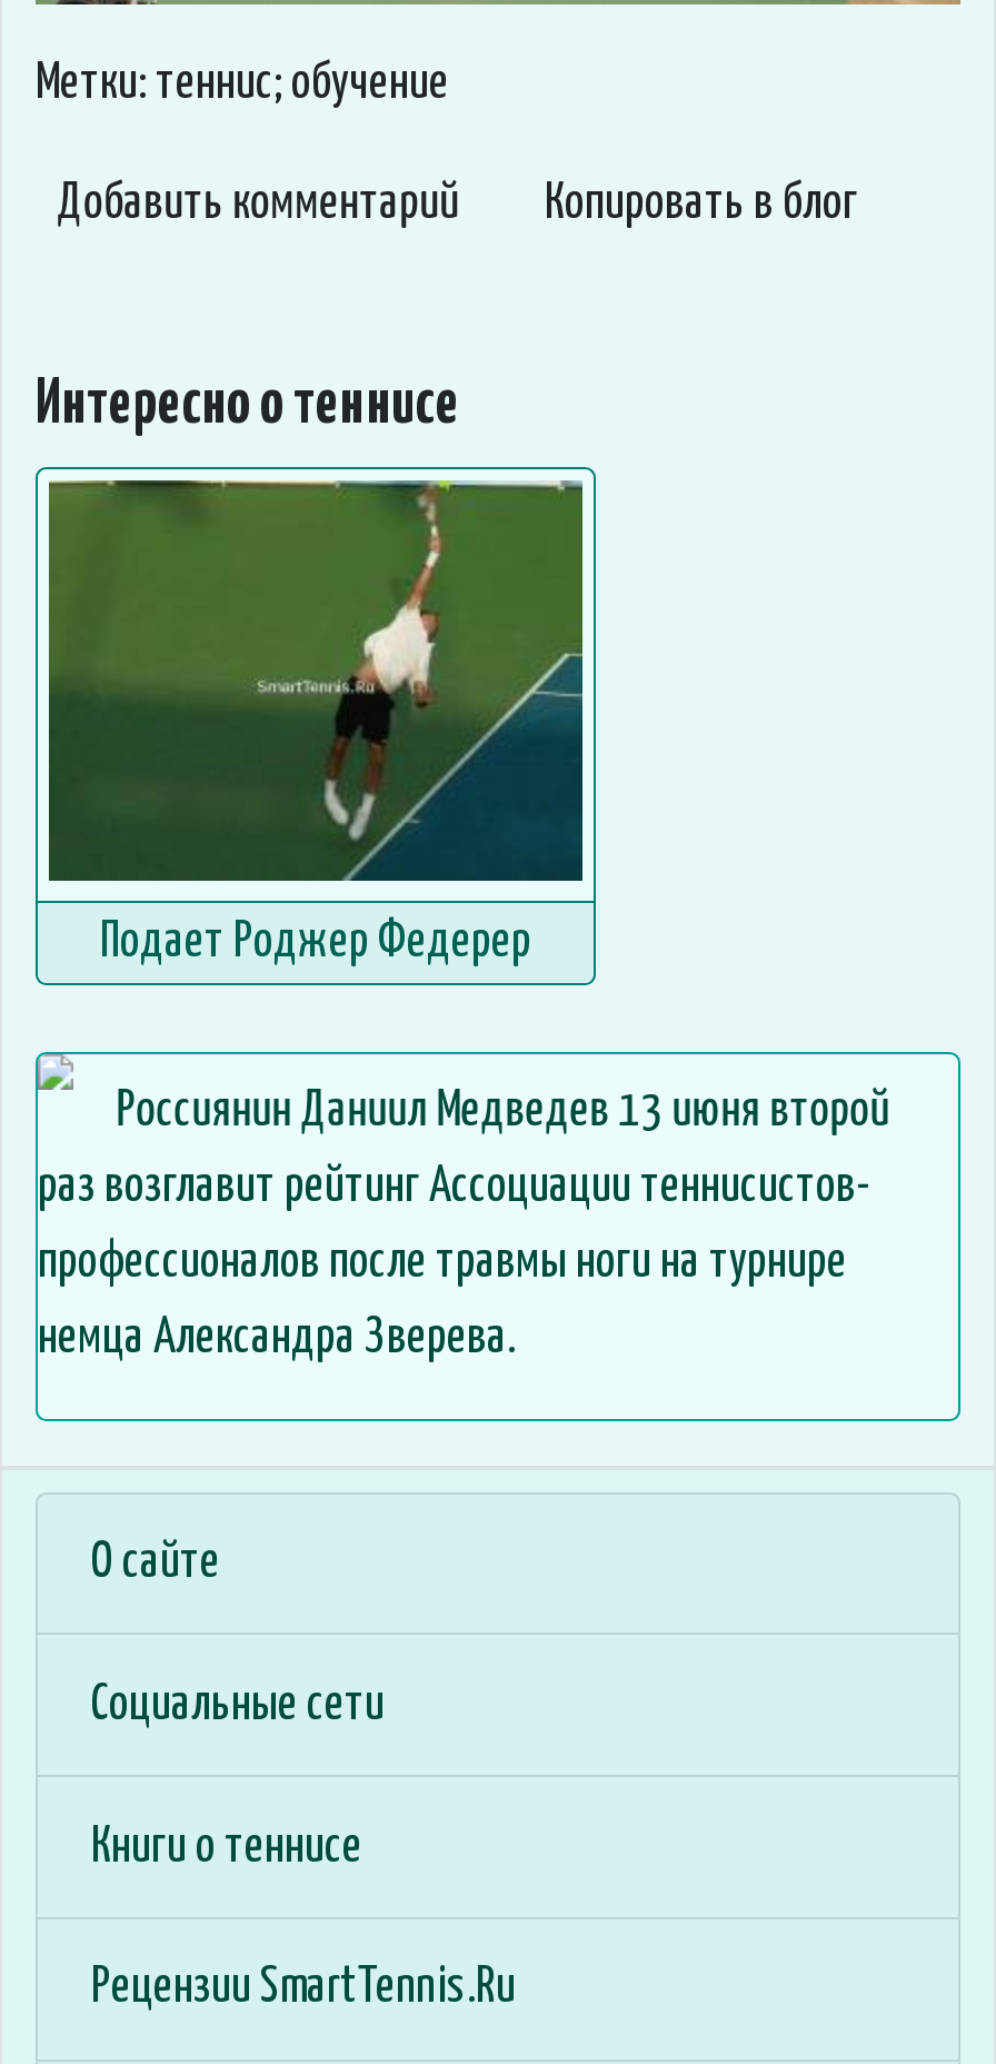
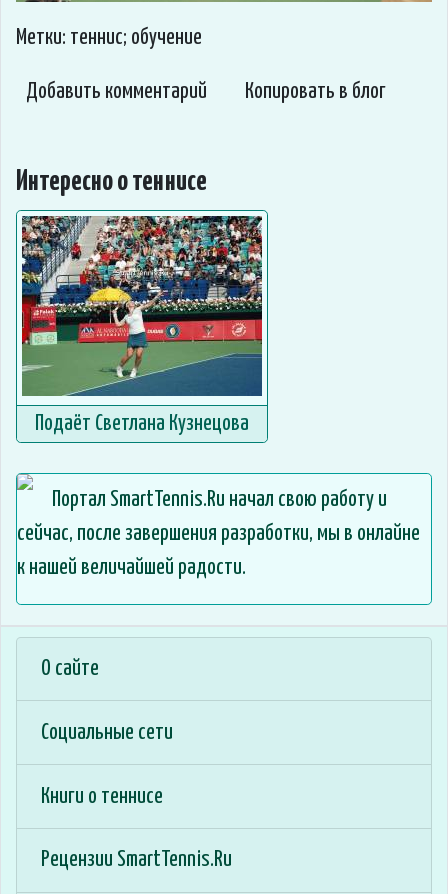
[38,478,890,1364] [image] | Подает Роджер Федерер | Россиянин Даниил Медведев 13 июня второй | раз возглавит рейтинг Ассоциации теннисистов- | профессионалов после травмы ноги на турнире | немца Александра Зверева. -> [17,215,420,579] [image] | Подаёт Светлана Кузнецова | Портал SmartTennis.Ru начал свою работу и | сейчас, после завершения разработки, мы в онлайне | к нашей величайшей радости.

